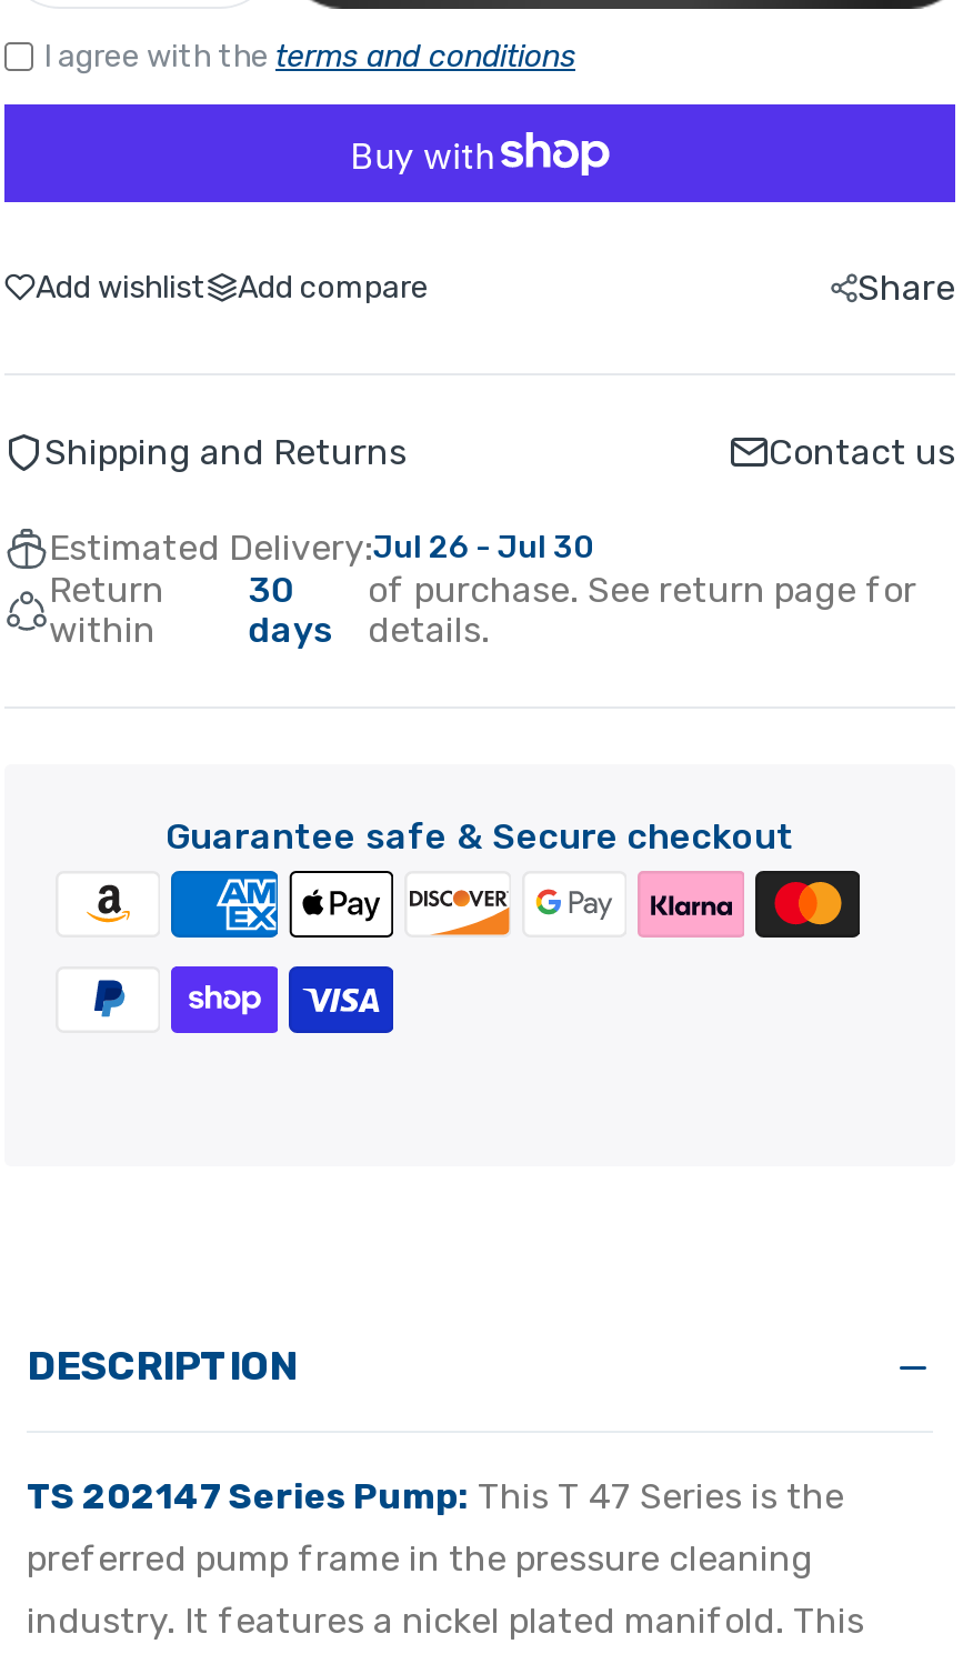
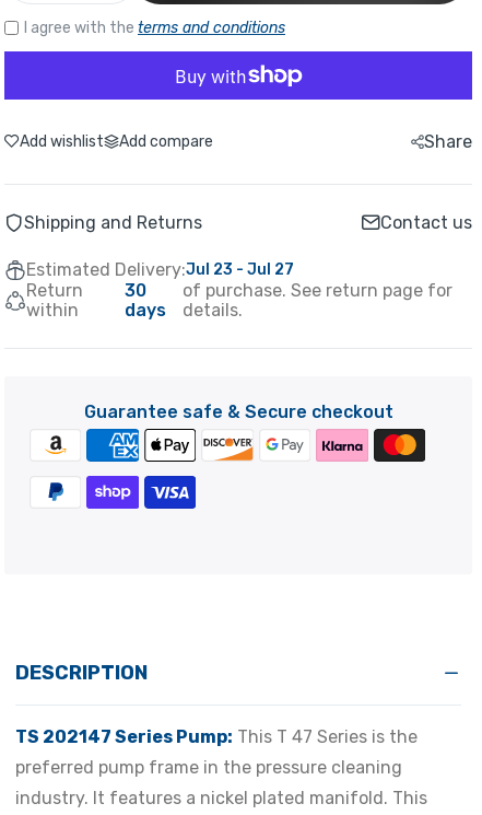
[49,527,595,569] Estimated Delivery:Jul 26 - Jul 30 -> [26,259,294,280] Estimated Delivery:Jul 23 - Jul 27

